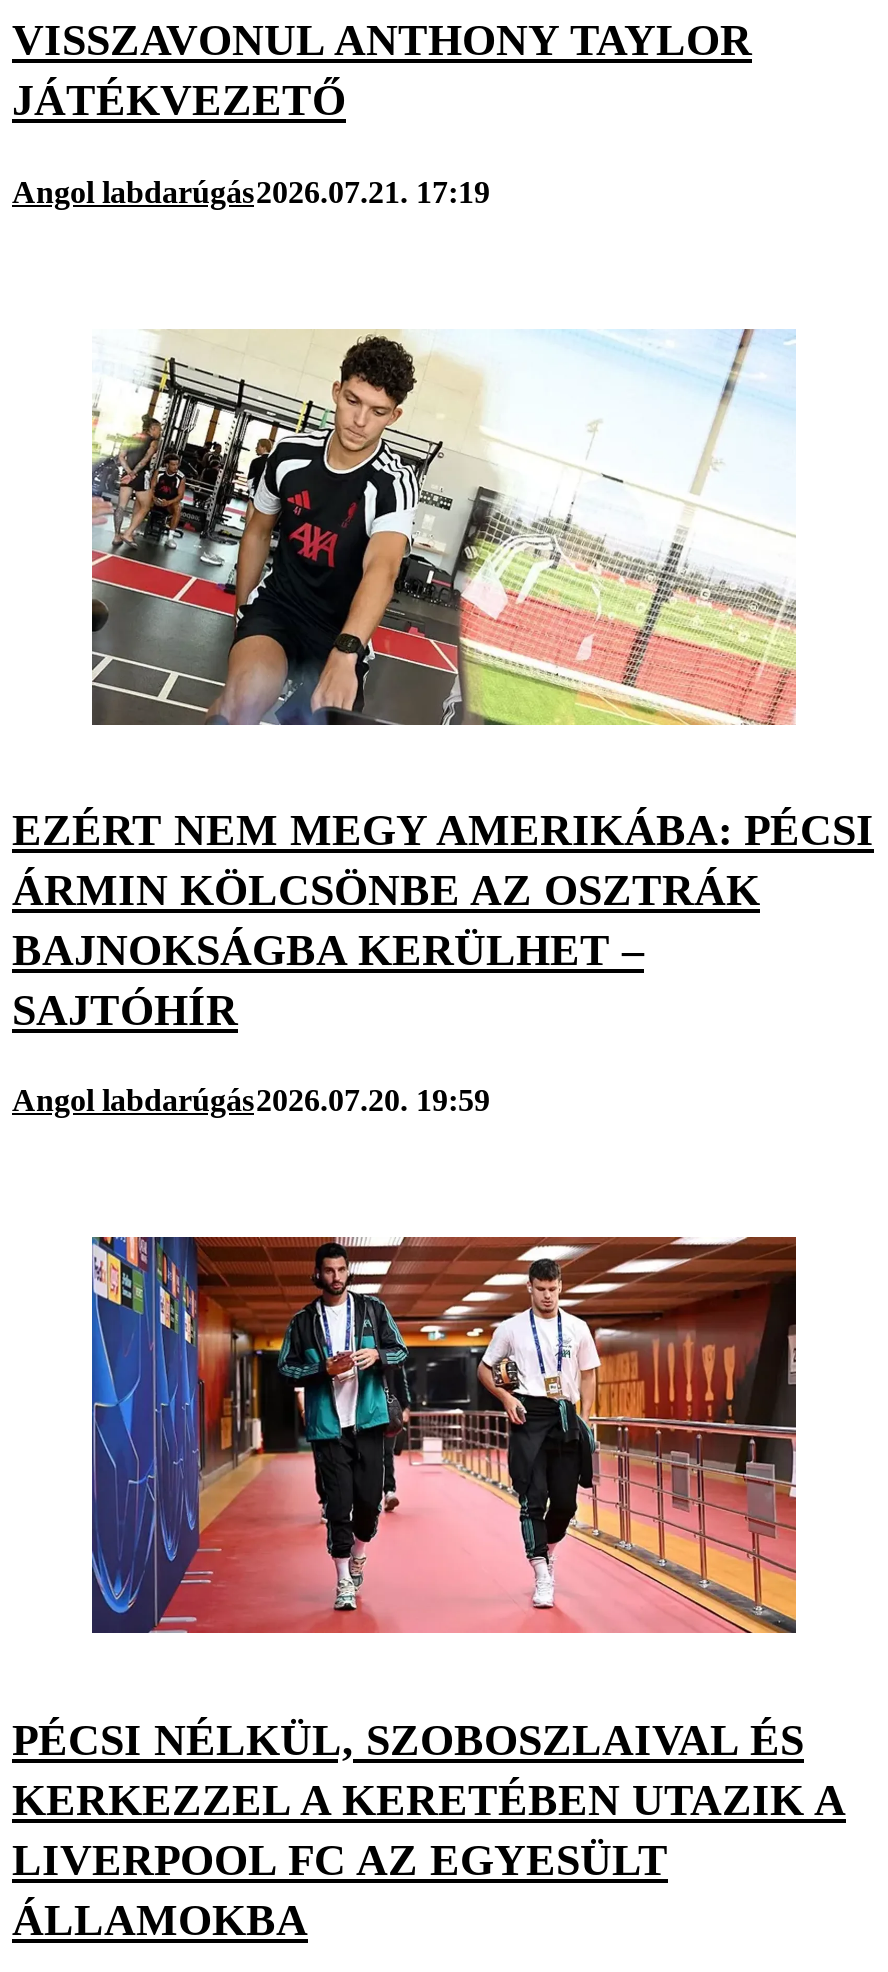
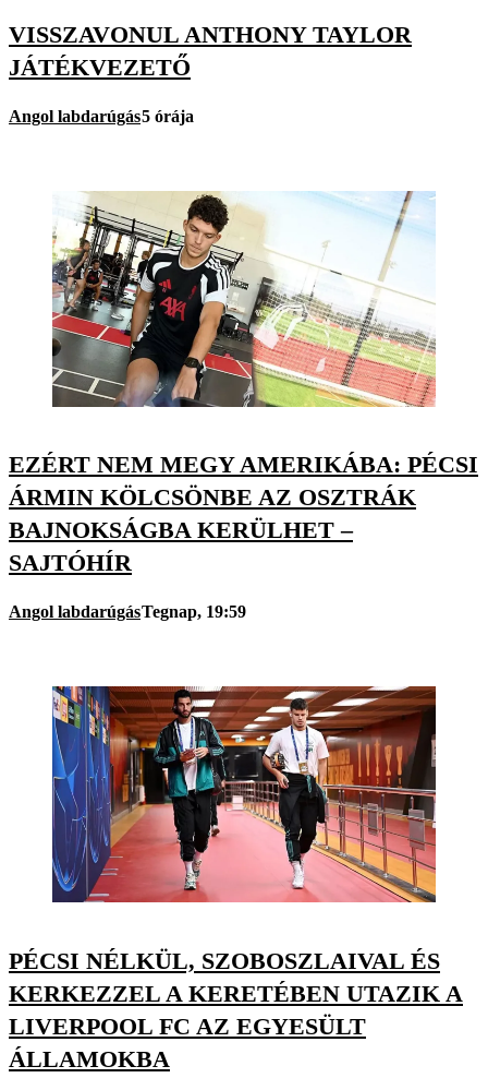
[12,175,490,209] Angol labdarúgás2026.07.21. 17:19 -> [9,107,194,125] Angol labdarúgás5 órája
[12,1084,490,1118] Angol labdarúgás2026.07.20. 19:59 -> [9,603,246,621] Angol labdarúgásTegnap, 19:59

